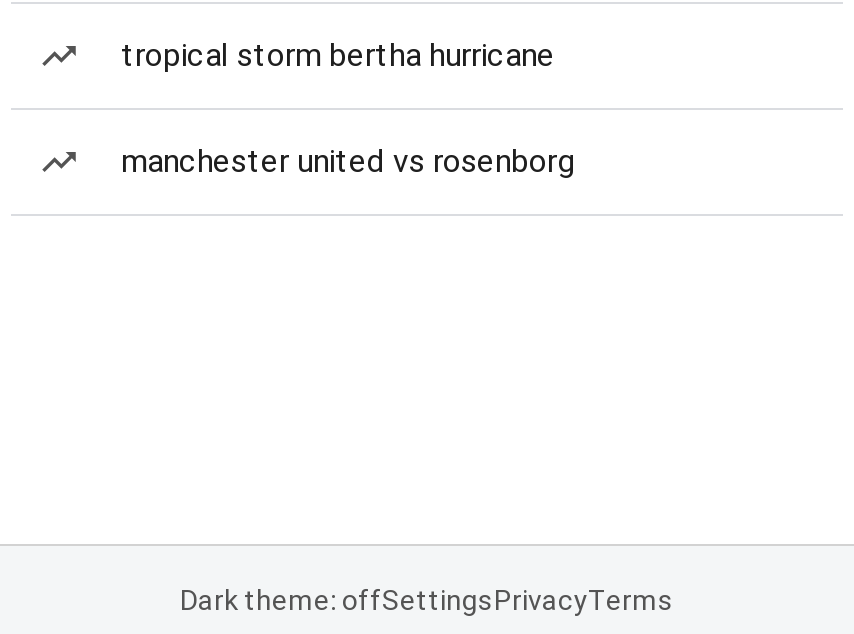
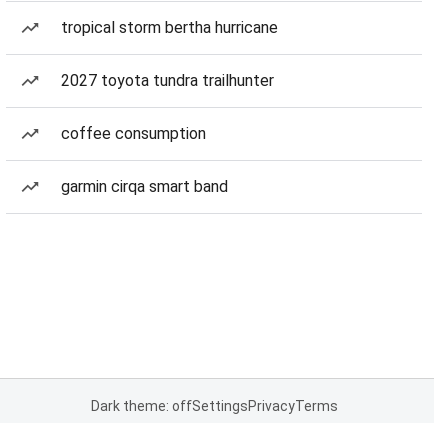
[121,142,575,180] manchester united vs rosenborg -> [61,71,274,196] 2027 toyota tundra trailhunter | coffee consumption | garmin cirqa smart band

